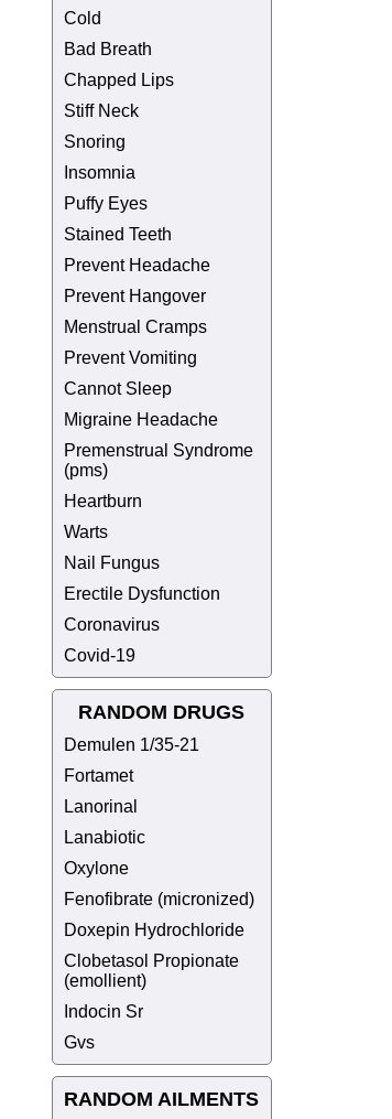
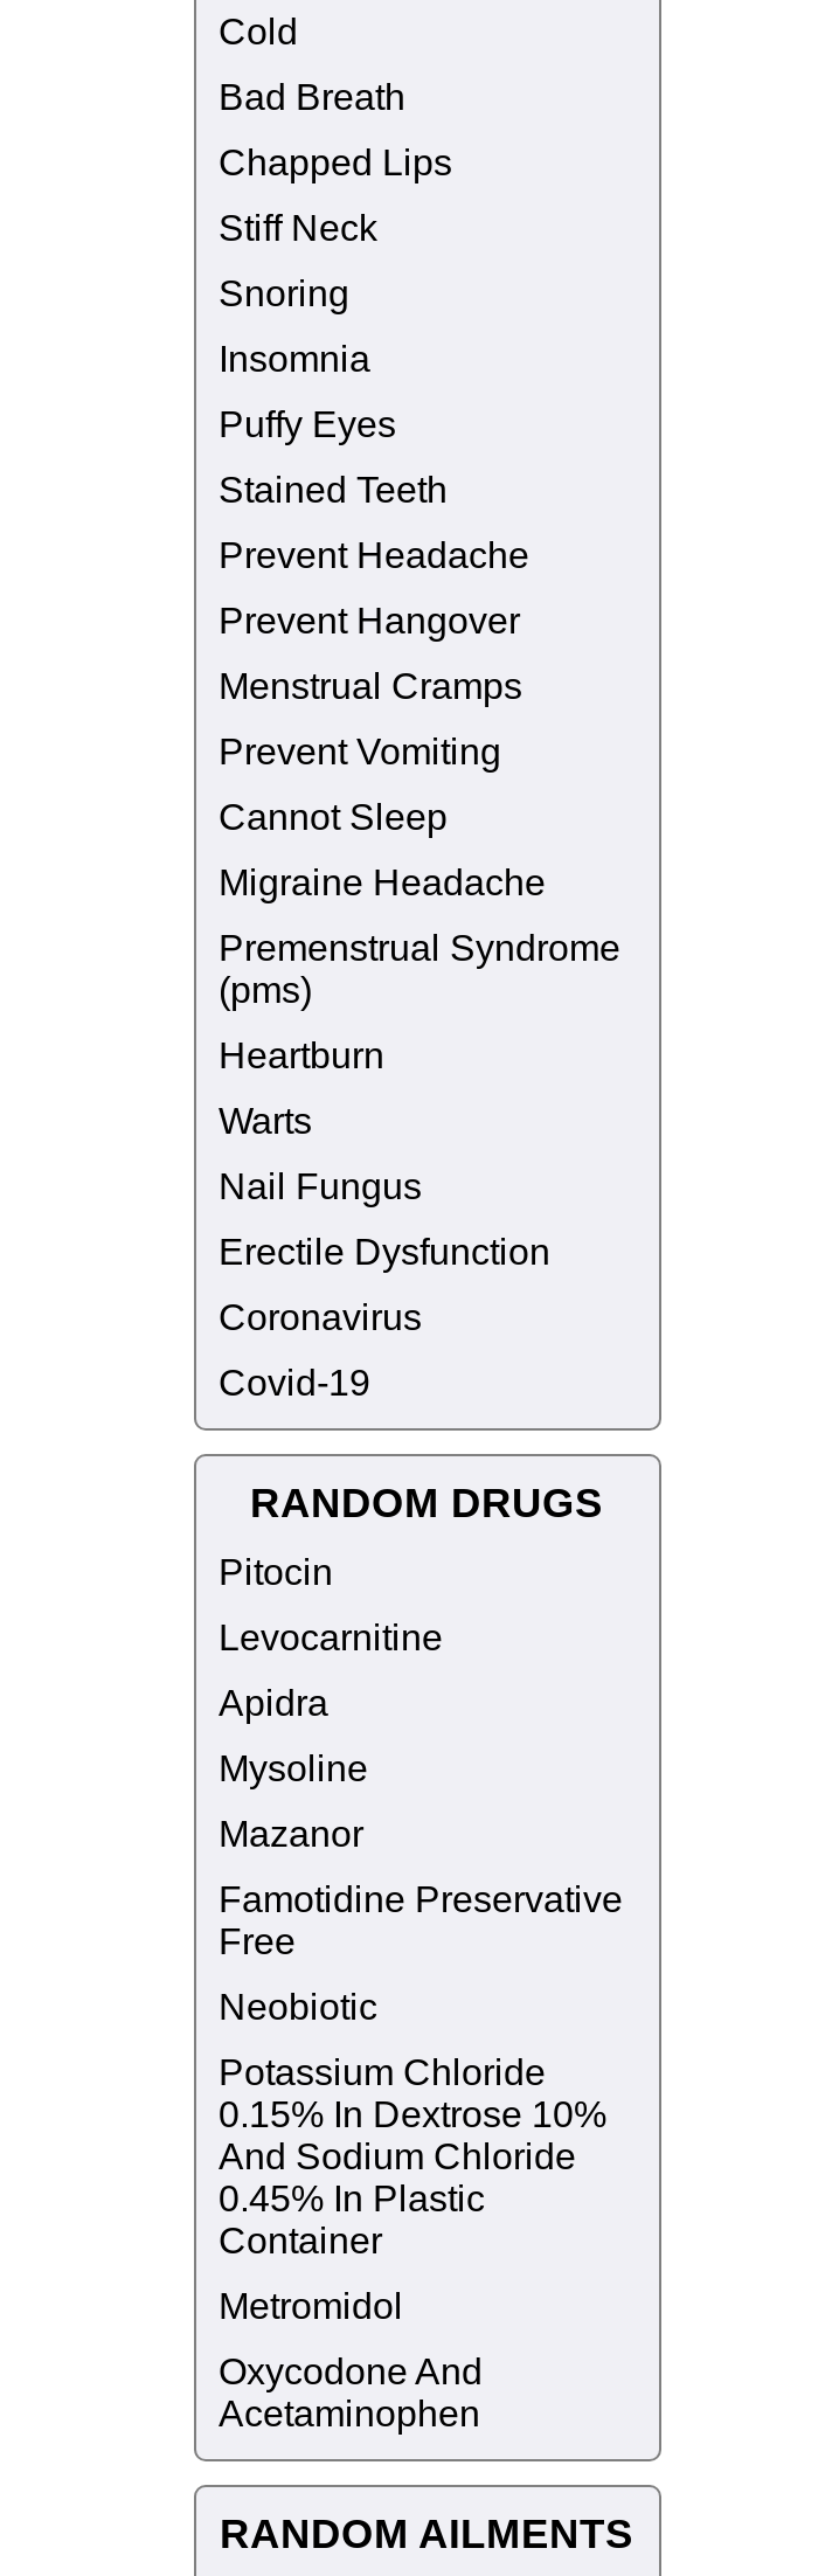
[63,735,199,754] Demulen 1/35-21 -> [219,1552,333,1592] Pitocin
[63,766,133,785] Fortamet -> [219,1618,443,1657] Levocarnitine
[63,797,137,816] Lanorinal -> [219,1683,328,1723] Apidra
[63,828,145,847] Lanabiotic -> [219,1749,368,1788] Mysoline
[63,859,128,878] Oxylone -> [219,1814,363,1854] Mazanor
[63,890,254,908] Fenofibrate (micronized) -> [219,1879,623,1961] Famotidine Preservative | Free
[63,921,244,939] Doxepin Hydrochloride -> [219,1987,377,2027] Neobiotic
[63,951,238,990] Clobetasol Propionate | (emollient) -> [219,2052,606,2260] Potassium Chloride | 0.15% In Dextrose 10% | And Sodium Chloride | 0.45% In Plastic | Container
[63,1002,143,1021] Indocin Sr -> [219,2286,403,2326] Metromidol
[63,1033,94,1052] Gvs -> [219,2352,483,2433] Oxycodone And | Acetaminophen

